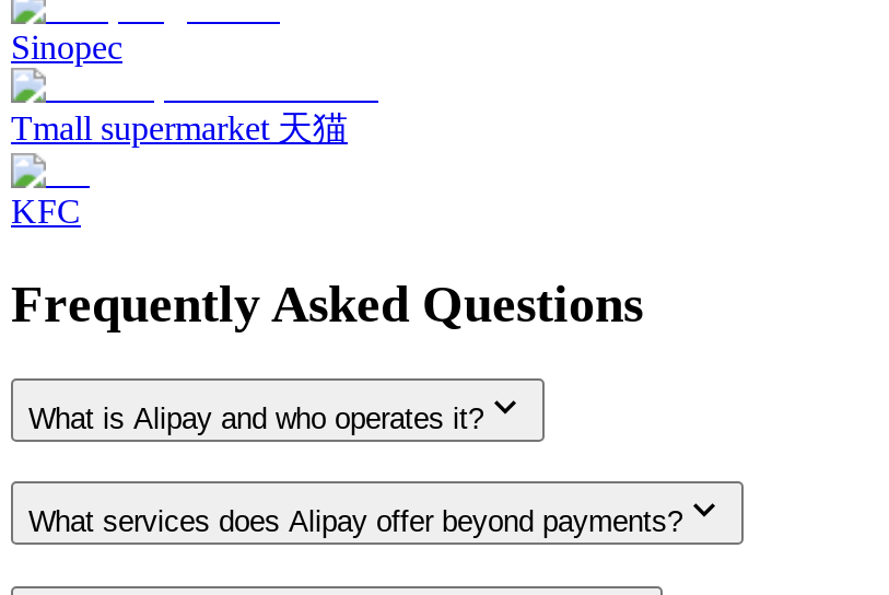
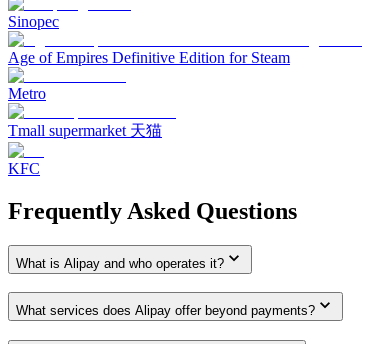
none -> [8,49,290,102] Age of Empires Definitive Edition for Steam | Metro

